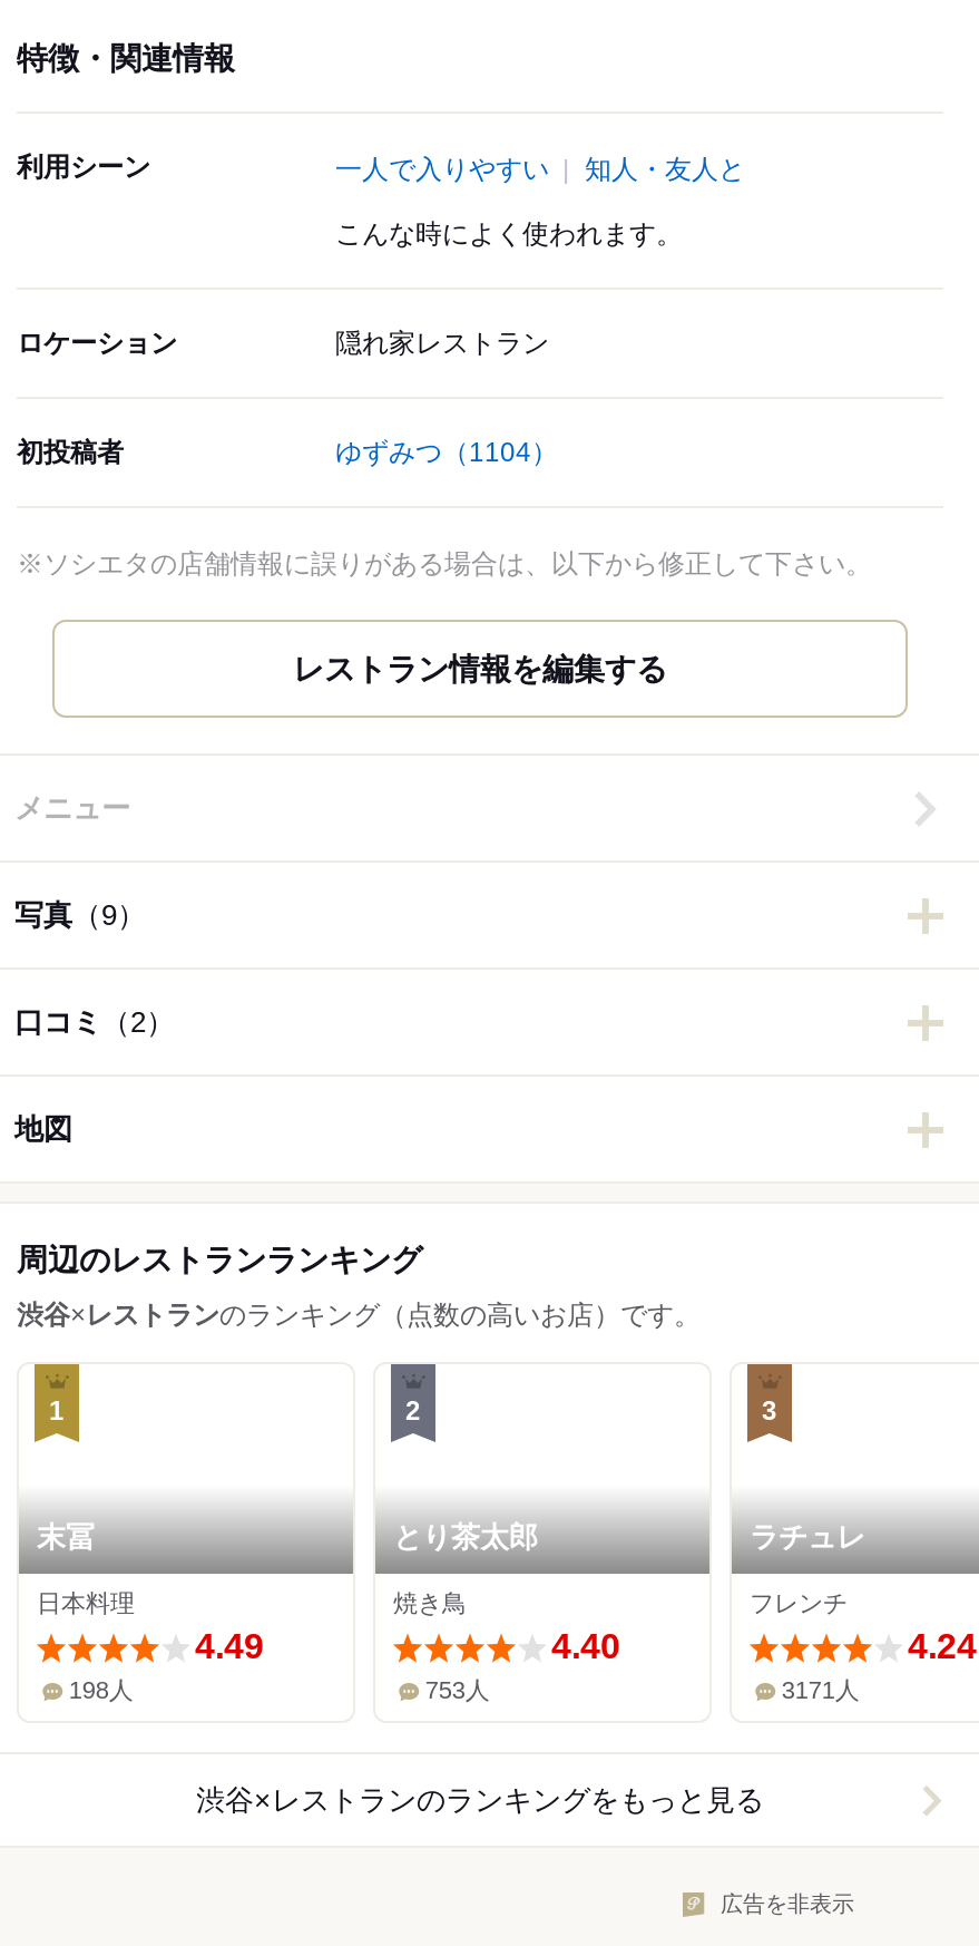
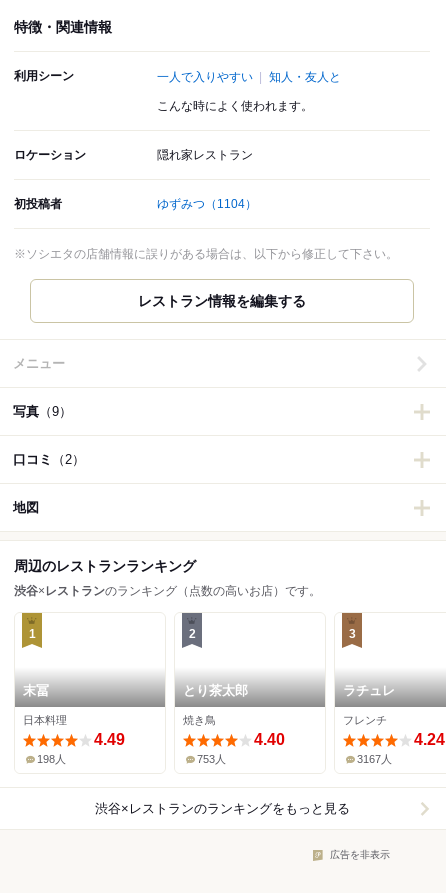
[782,1677,860,1704] 3171人 -> [357,753,392,765] 3167人

